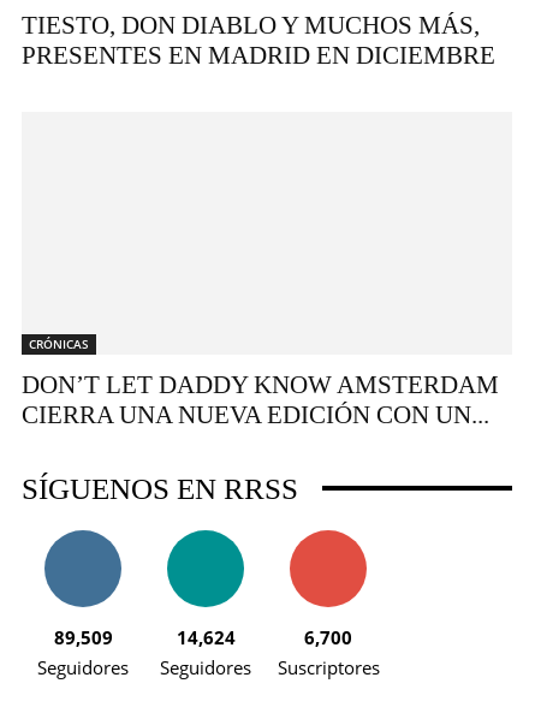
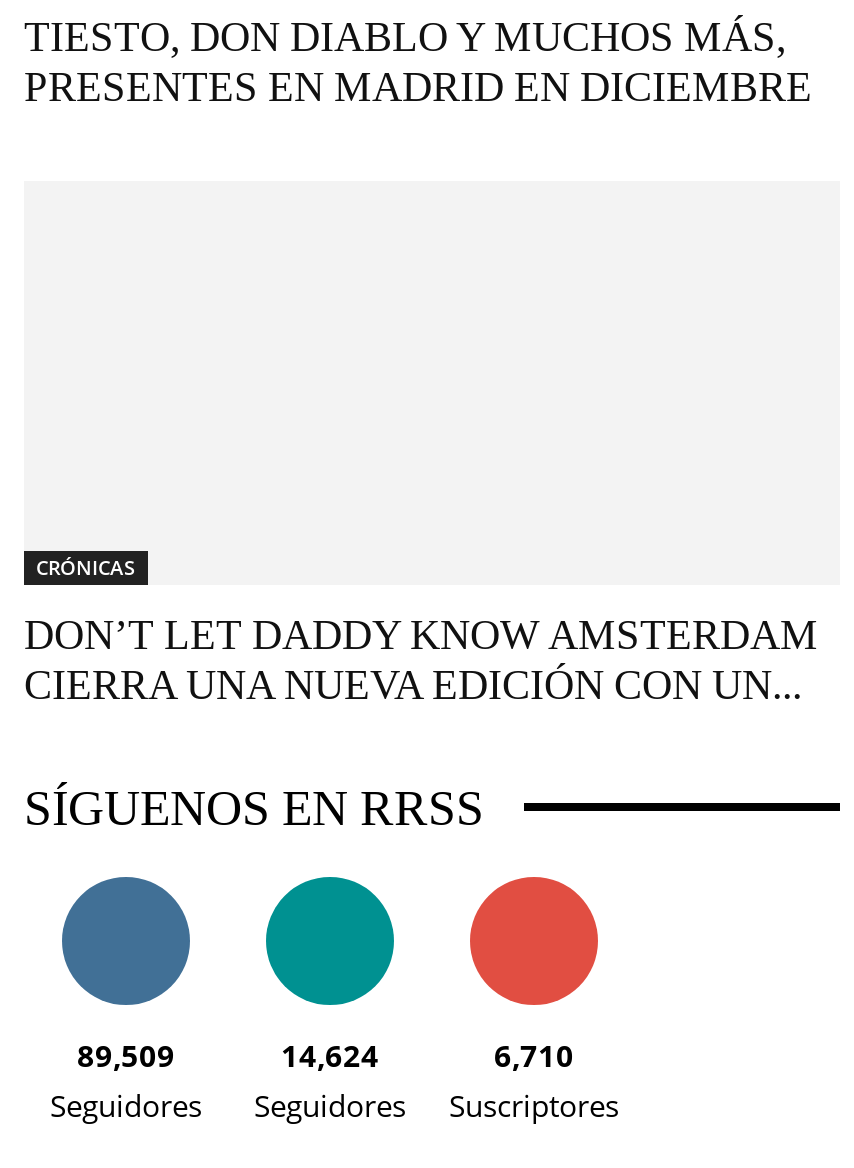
[304,625,352,649] 6,700 -> [494,1035,574,1075] 6,710

